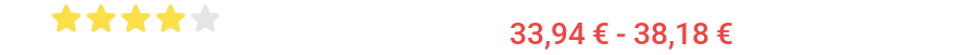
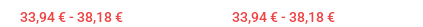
none -> [20,9,123,25] 33,94 € - 38,18 €

